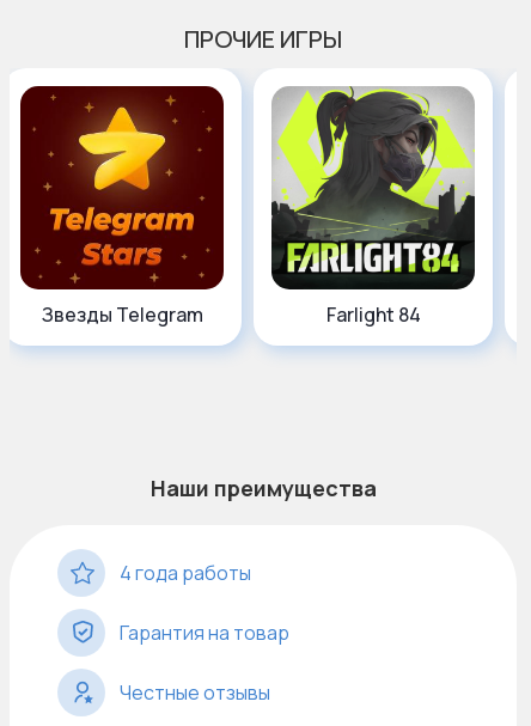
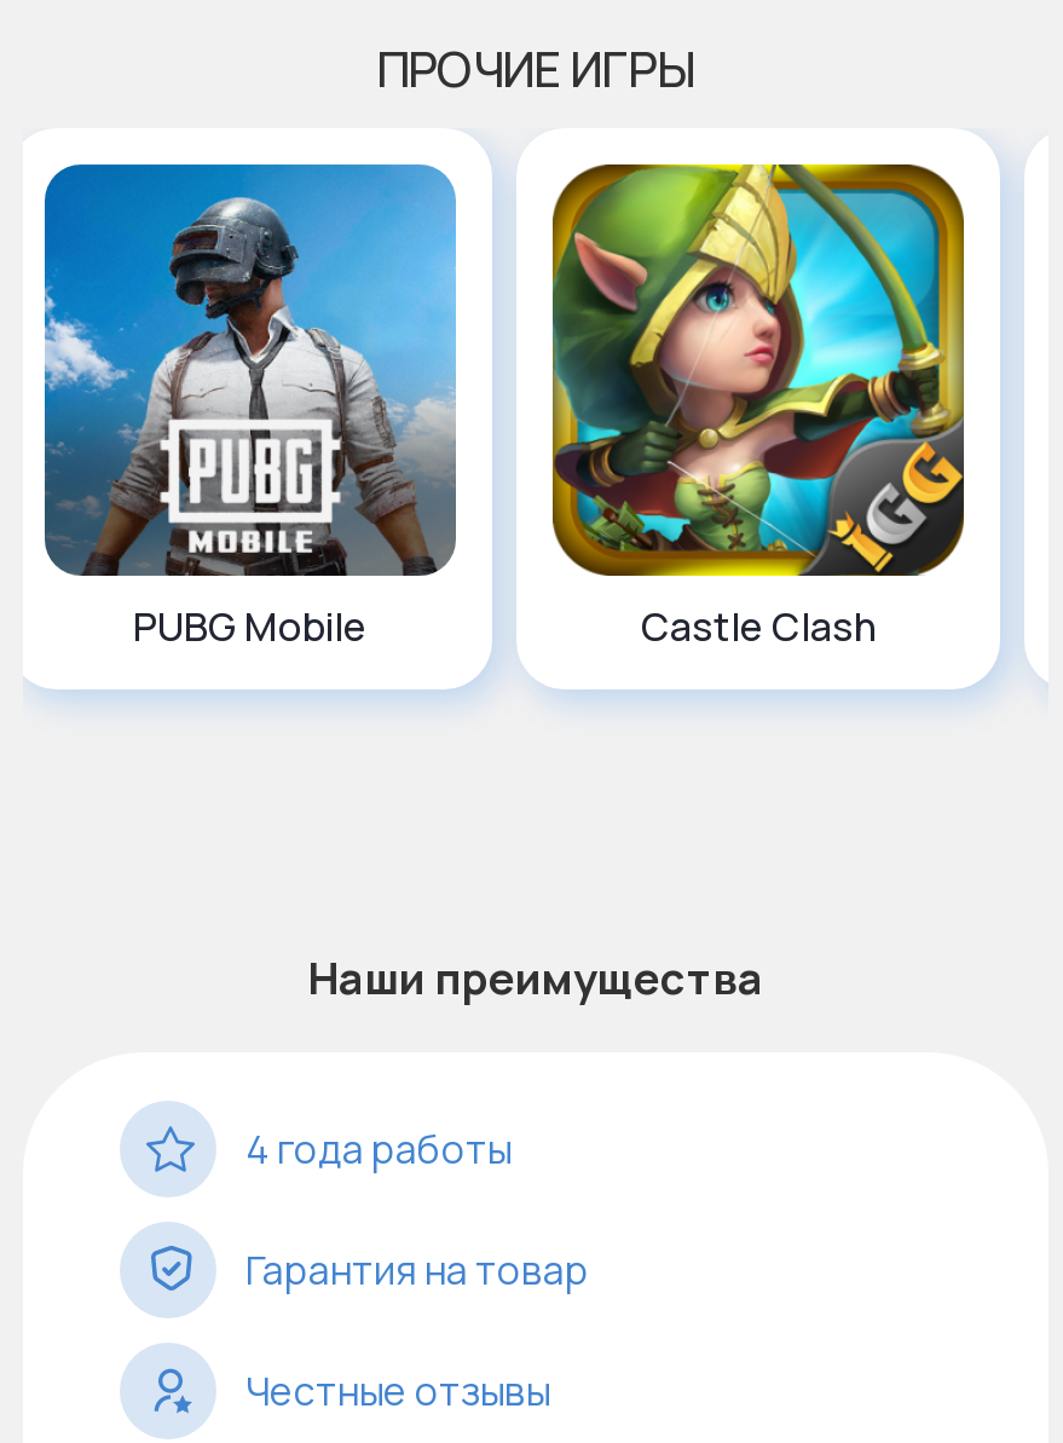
[19,85,420,328] [image] | Звезды Telegram | Farlight 84 -> [42,162,876,653] [image] | PUBG Mobile | Castle Clash
[270,86,476,291] [image] -> [550,162,966,578] [image]

